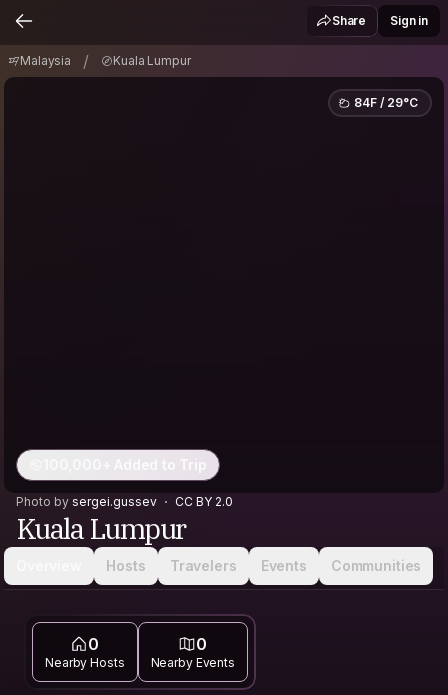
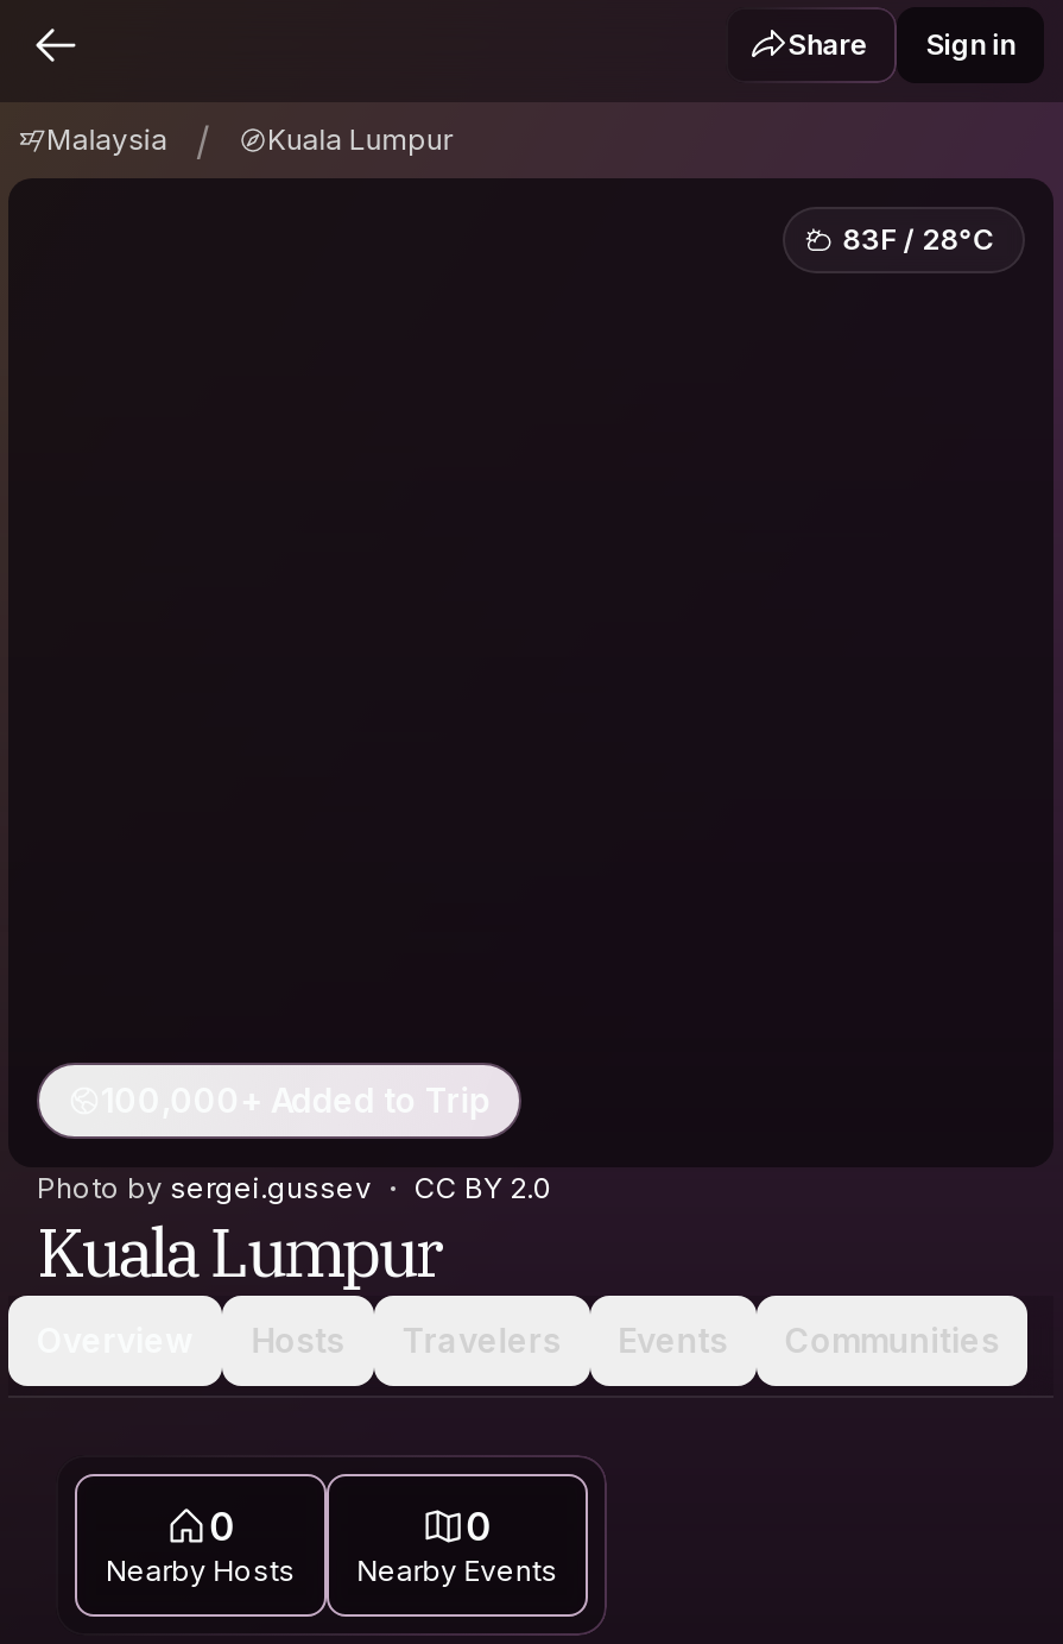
[354,95,418,110] 84F / 29°C -> [843,221,994,257] 83F / 28°C

